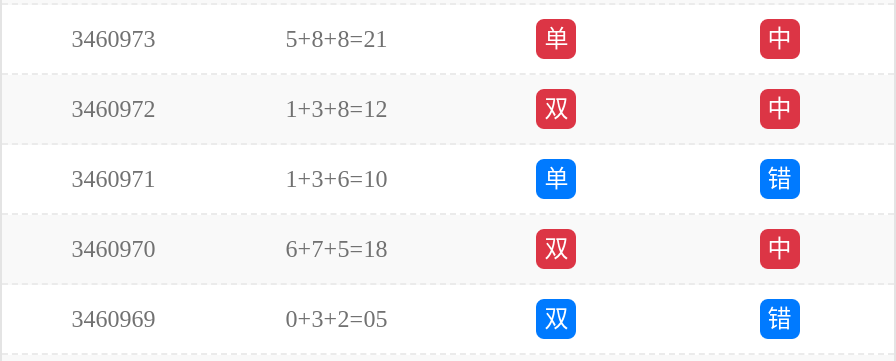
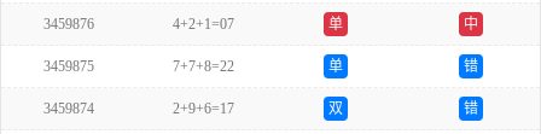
[72,25,156,53] 3460973 -> [43,16,94,33] 3459876
[286,25,388,53] 5+8+8=21 -> [172,16,234,33] 4+2+1=07
[72,95,792,193] 3460972 | 1+3+8=12 | 双 | 中 | 3460971 | 1+3+6=10 -> [43,58,234,75] 3459875 | 7+7+8=22
[72,235,792,333] 3460970 | 6+7+5=18 | 双 | 中 | 3460969 | 0+3+2=05 -> [43,100,234,117] 3459874 | 2+9+6=17

